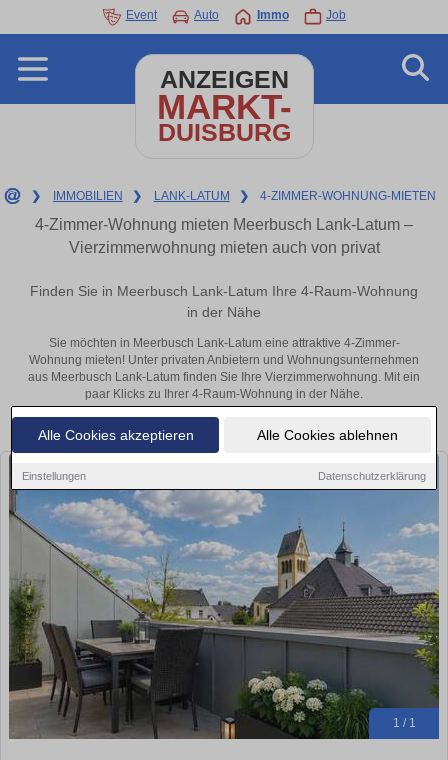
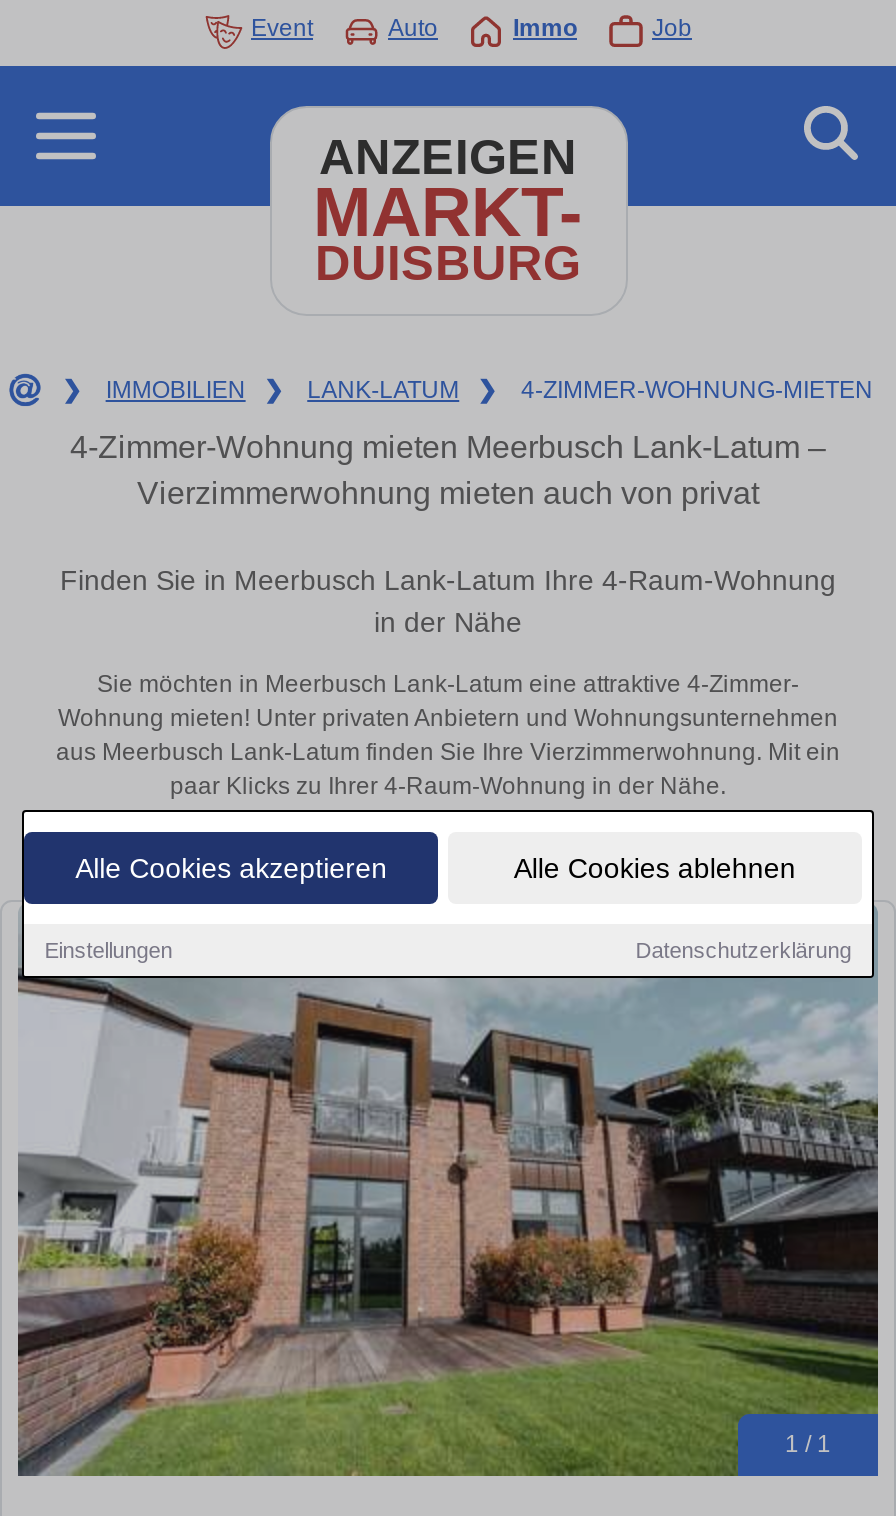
[8,455,439,740] [image] -> [18,976,880,1478] [image]

